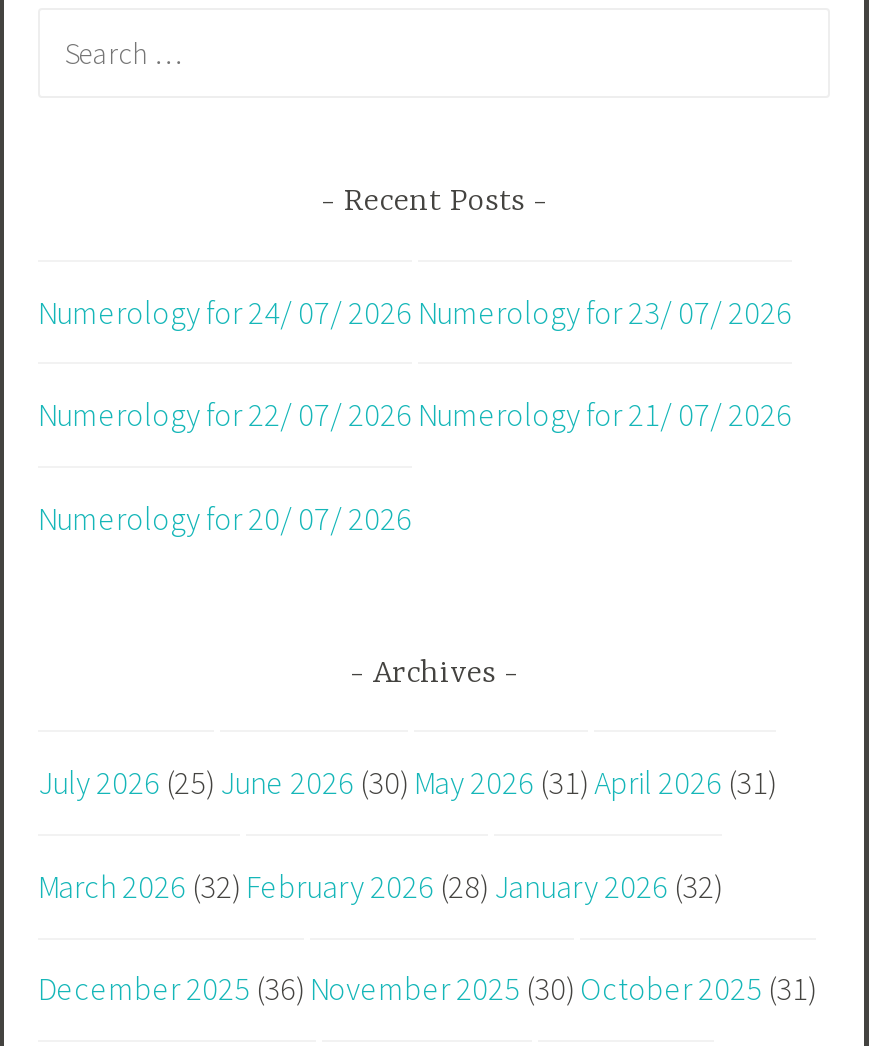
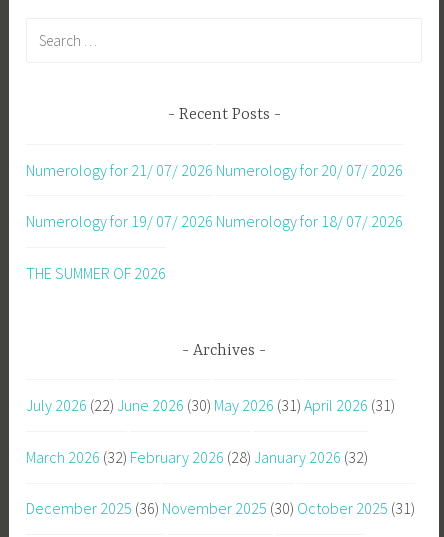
[38,291,792,331] Numerology for 24/ 07/ 2026 Numerology for 23/ 07/ 2026 -> [26,160,403,180] Numerology for 21/ 07/ 2026 Numerology for 20/ 07/ 2026
[38,394,792,434] Numerology for 22/ 07/ 2026 Numerology for 21/ 07/ 2026 -> [26,211,403,231] Numerology for 19/ 07/ 2026 Numerology for 18/ 07/ 2026
[38,498,412,538] Numerology for 20/ 07/ 2026 -> [26,263,166,283] THE SUMMER OF 2026
[38,762,776,802] July 2026 (25) June 2026 (30) May 2026 (31) April 2026 (31) -> [26,395,395,415] July 2026 (22) June 2026 (30) May 2026 (31) April 2026 (31)

